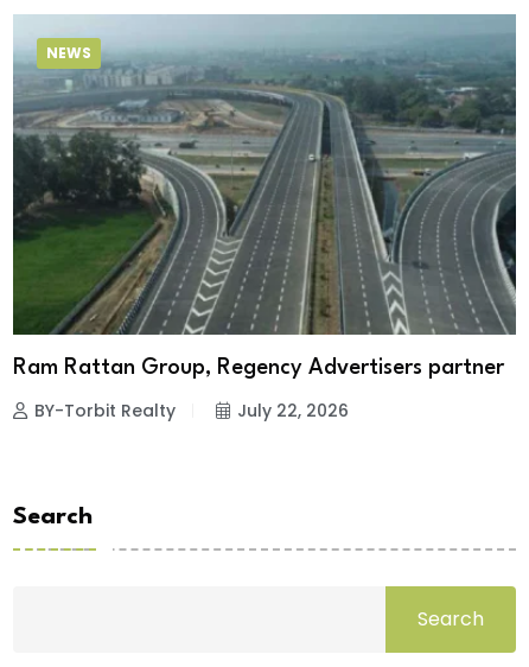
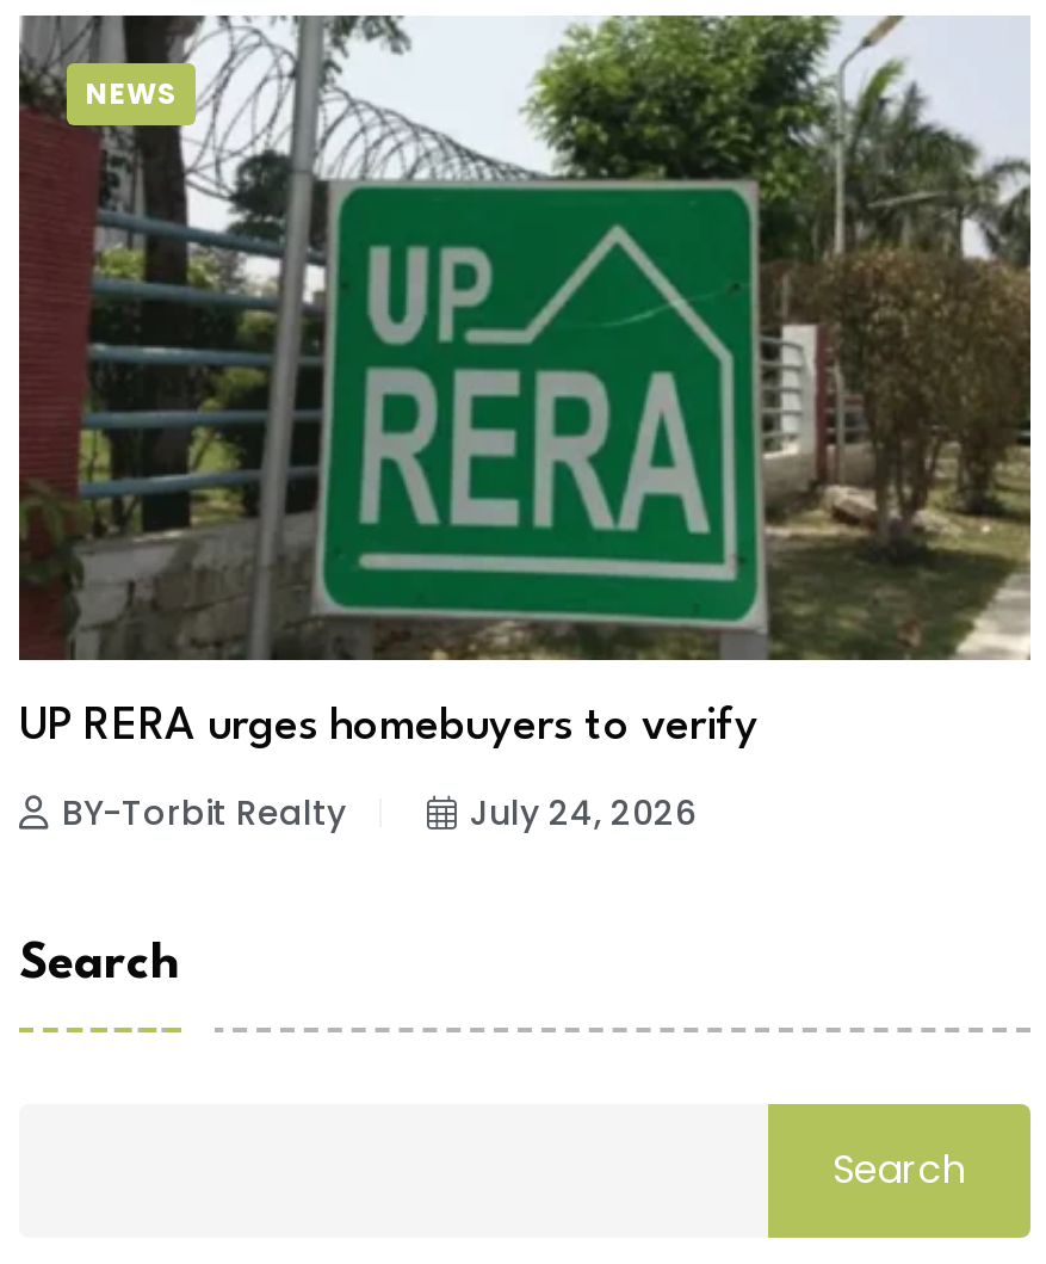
[12,14,517,378] [image] | Ram Rattan Group, Regency Advertisers partner -> [17,13,1033,748] [image] | UP RERA urges homebuyers to verify
[237,398,349,422] July 22, 2026 -> [470,788,697,836] July 24, 2026

